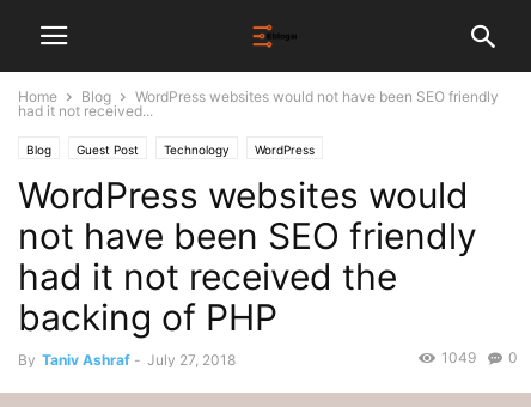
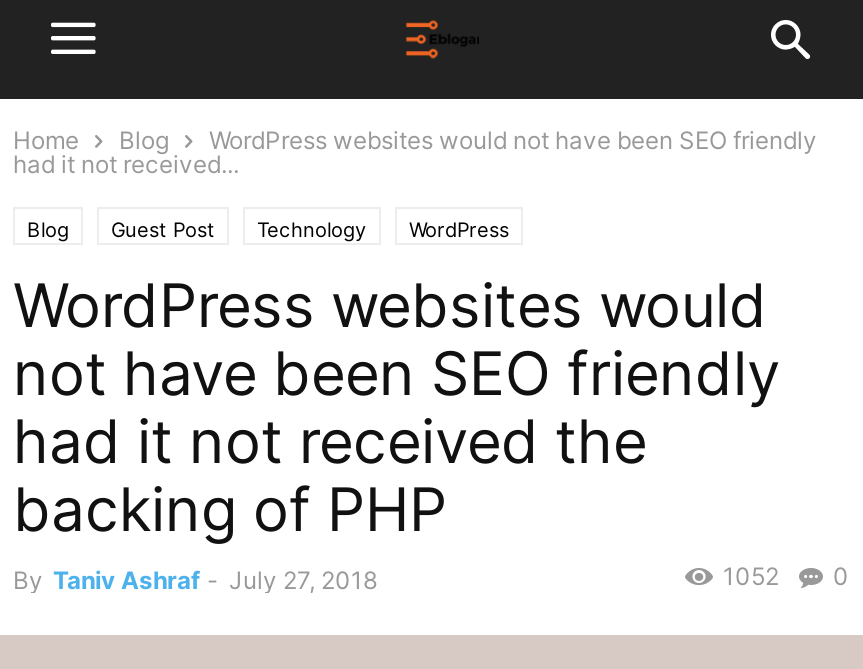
[441,348,518,366] 1049 0 -> [723,561,849,591] 1052 0

